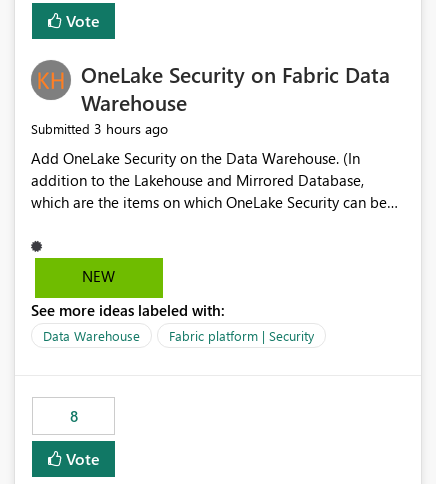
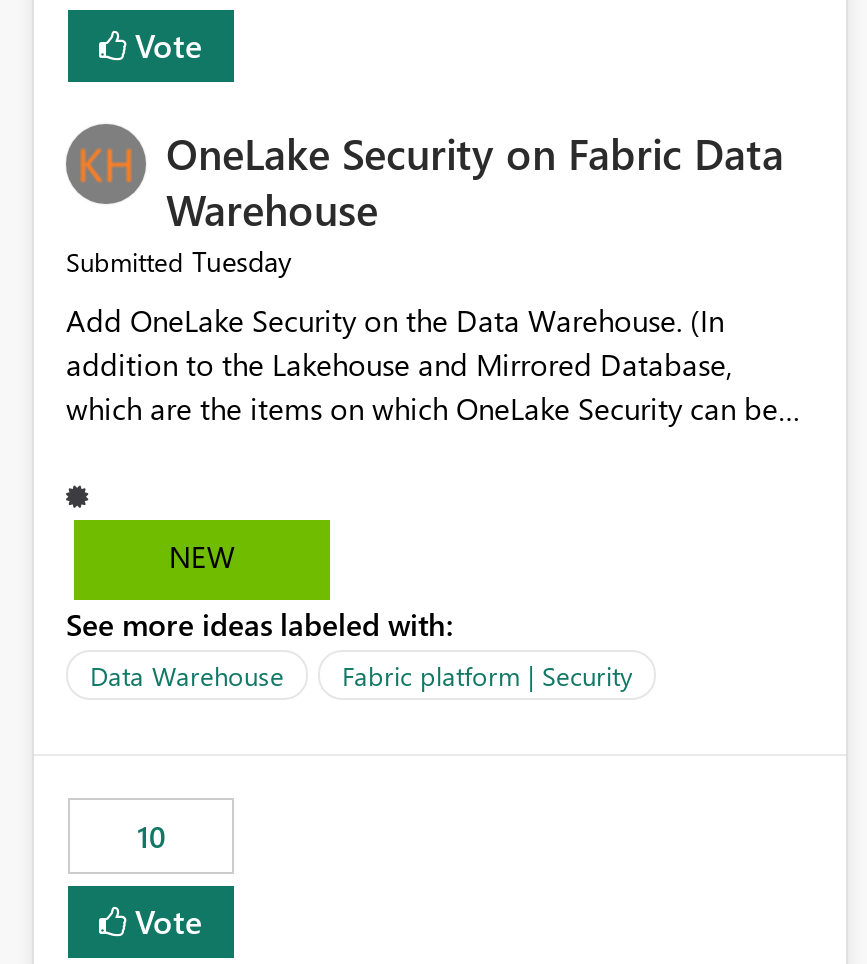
[31,119,168,138] Submitted 3 hours ago -> [66,243,292,281] Submitted Tuesday
[69,406,77,426] 8 -> [137,817,165,857] 10

